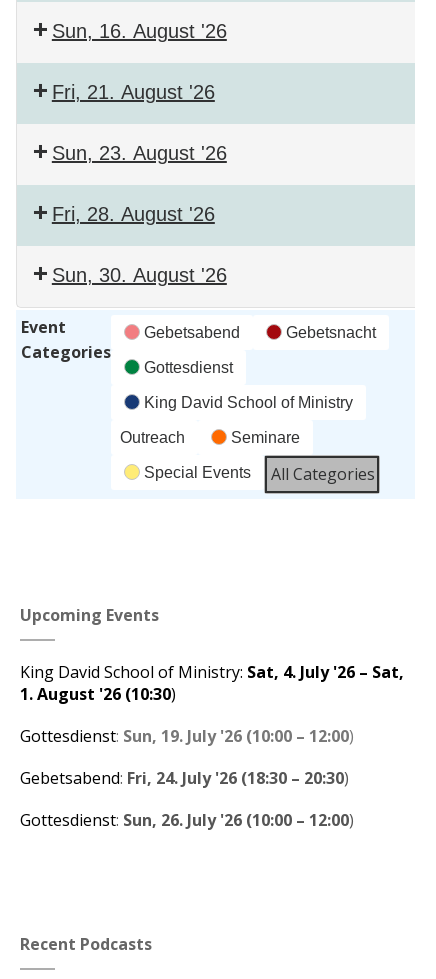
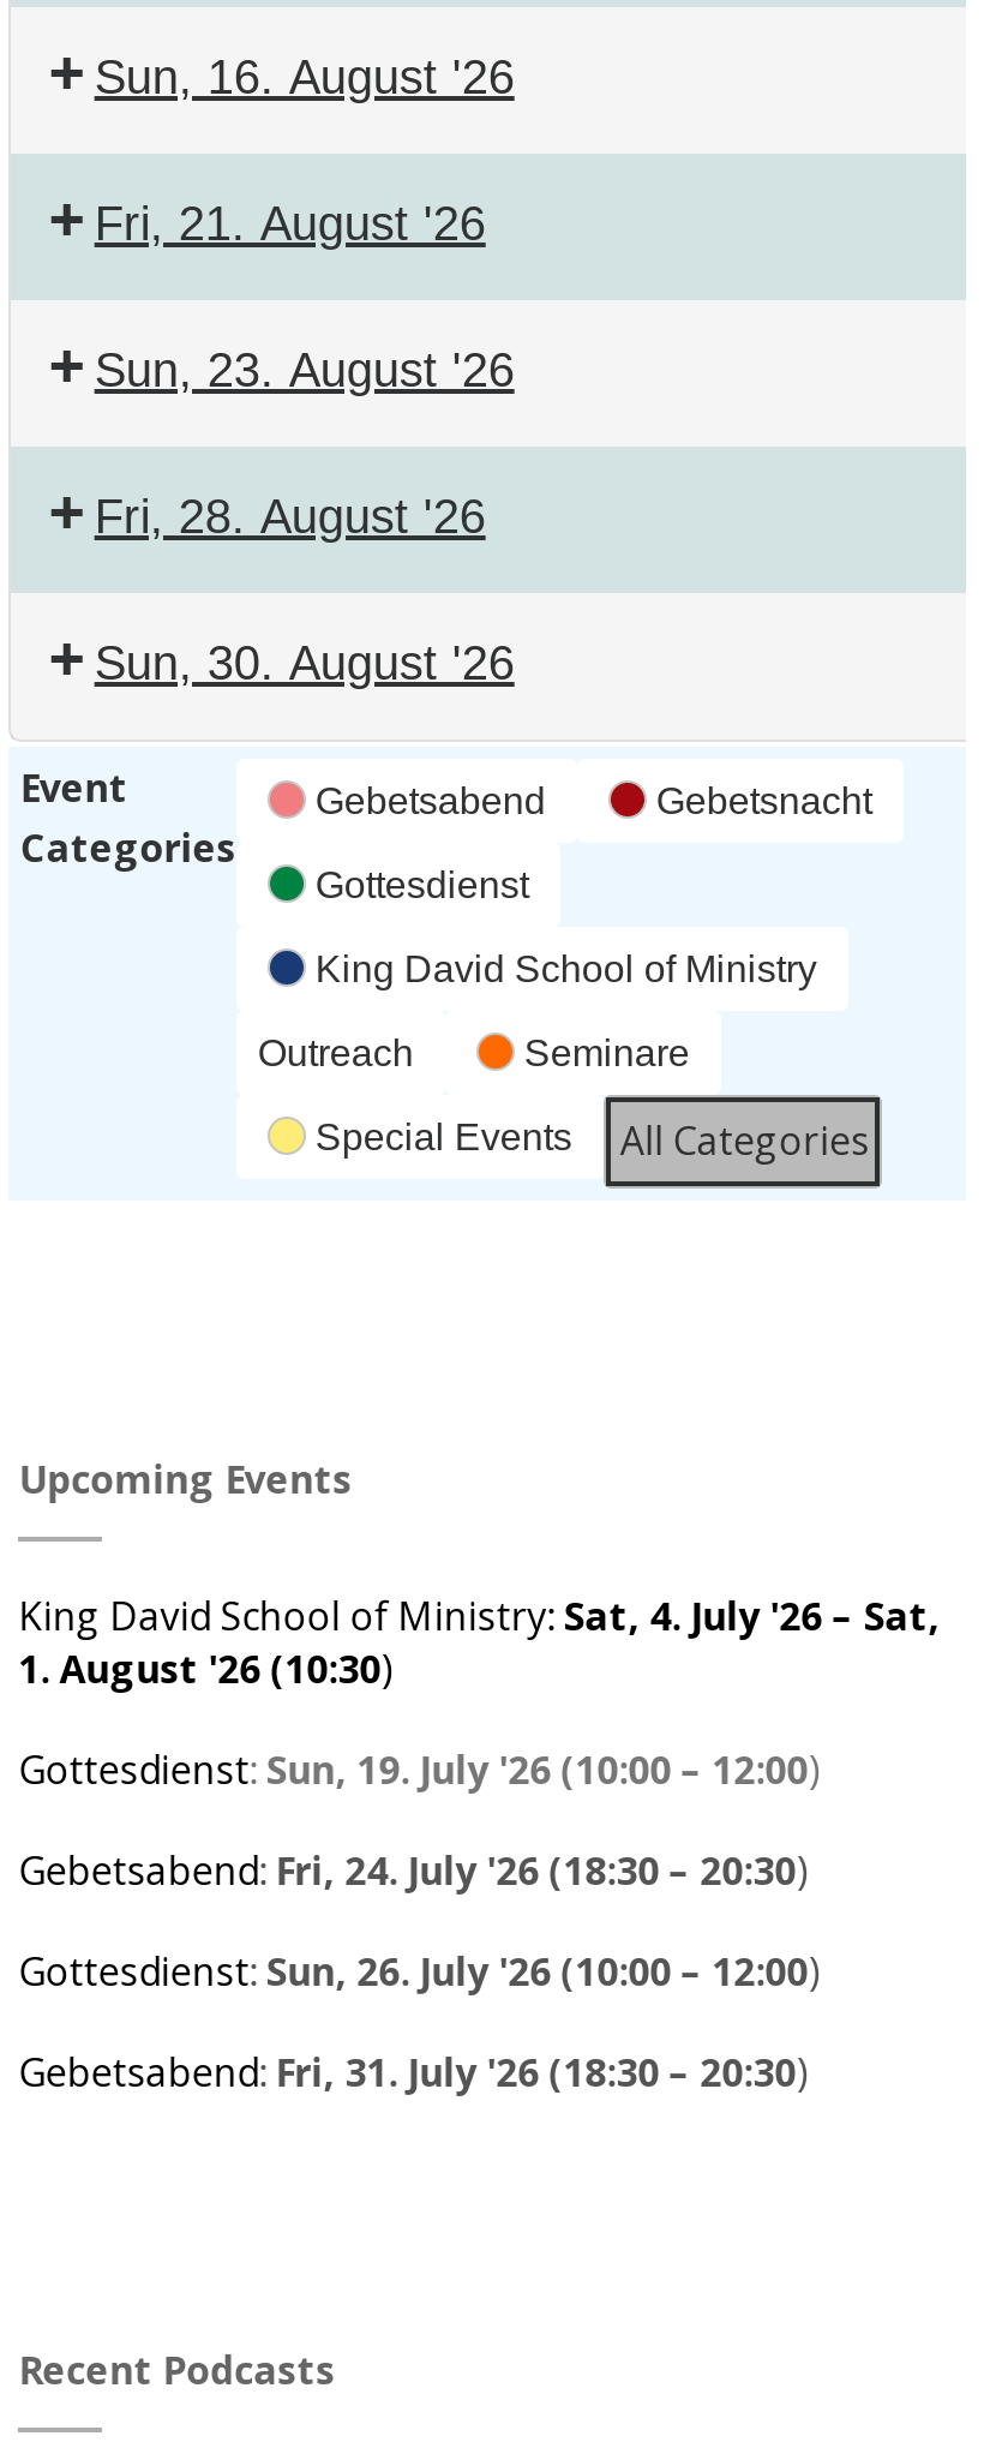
none -> [18,2046,808,2099] Gebetsabend: Fri, 31. July '26 (18:30 – 20:30)

